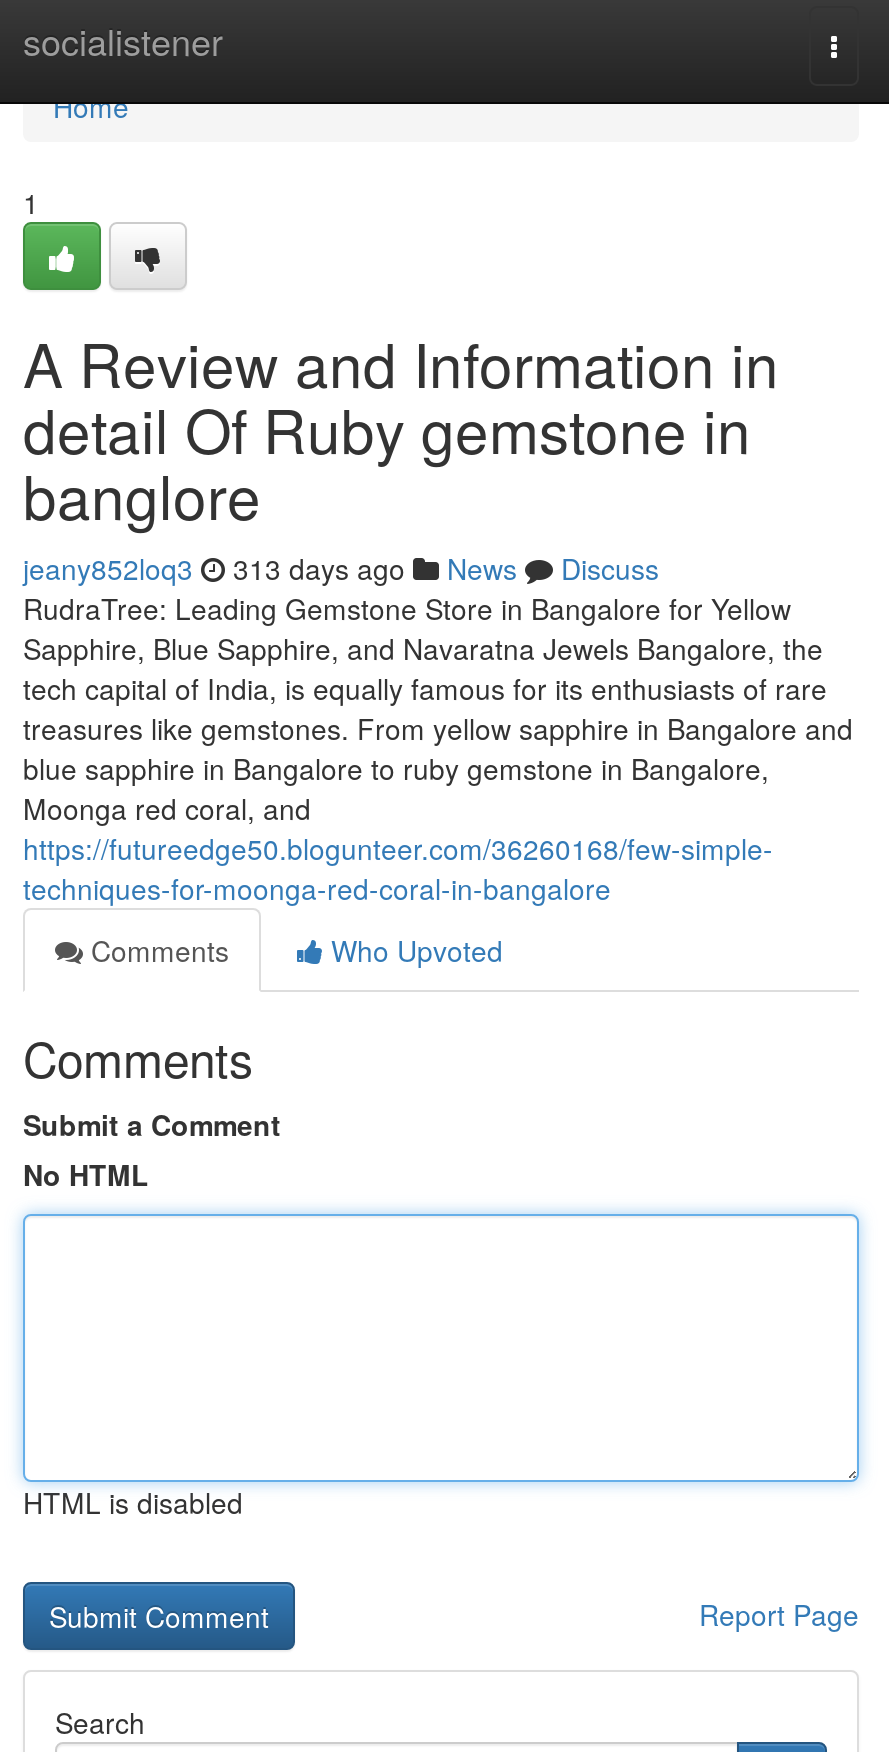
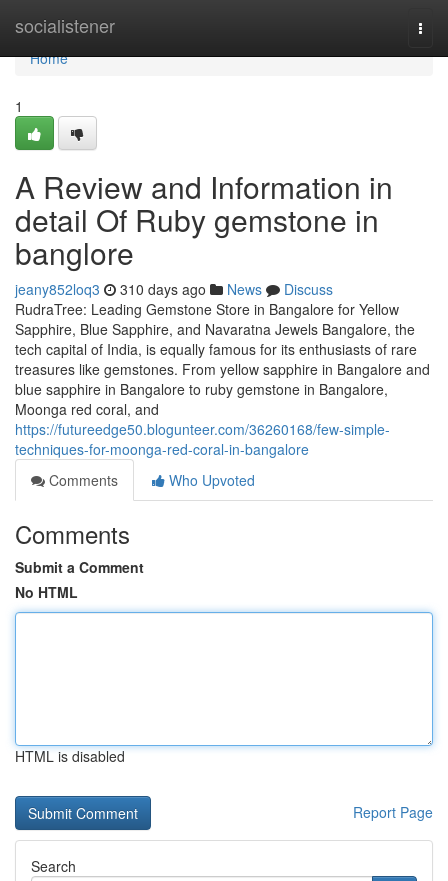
[23,548,659,588] jeany852loq3 313 days ago News Discuss -> [15,279,333,299] jeany852loq3 310 days ago News Discuss

